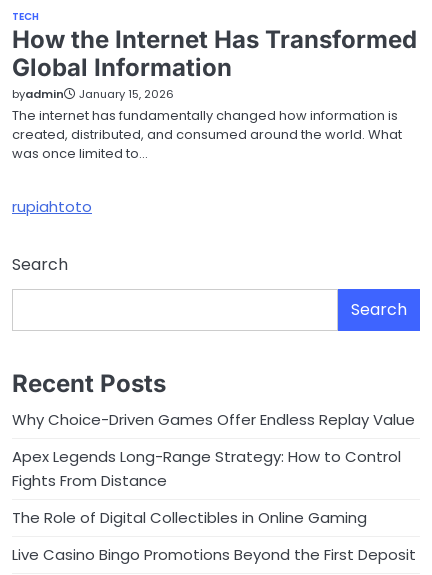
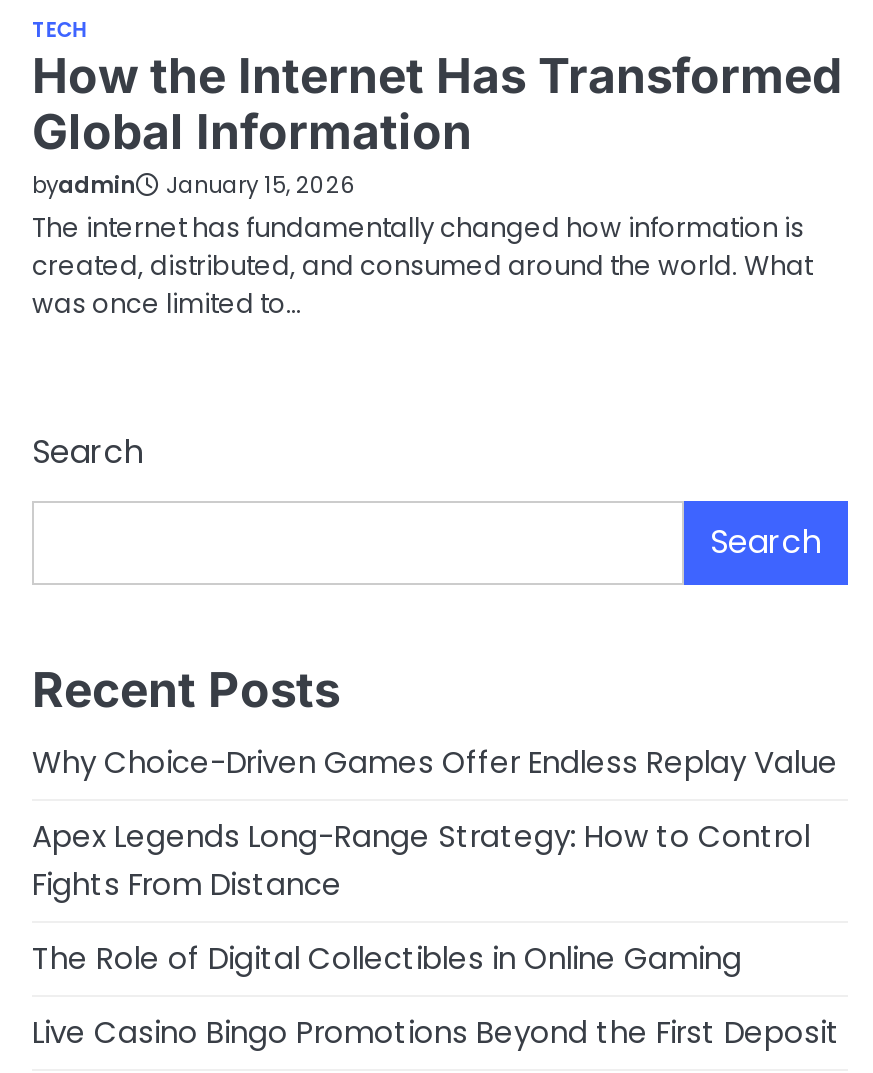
[12,196,92,217] rupiahtoto -> none

